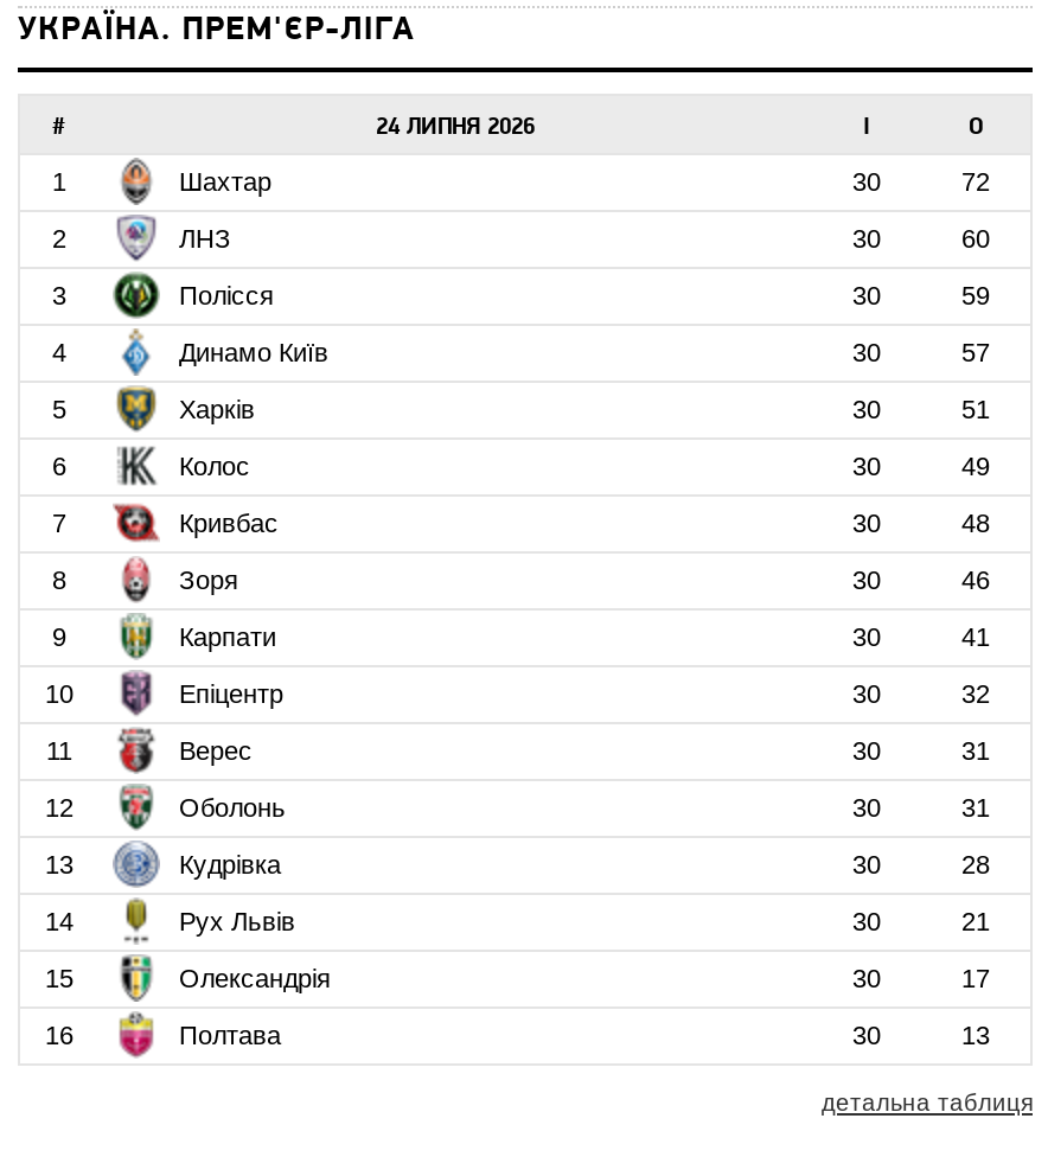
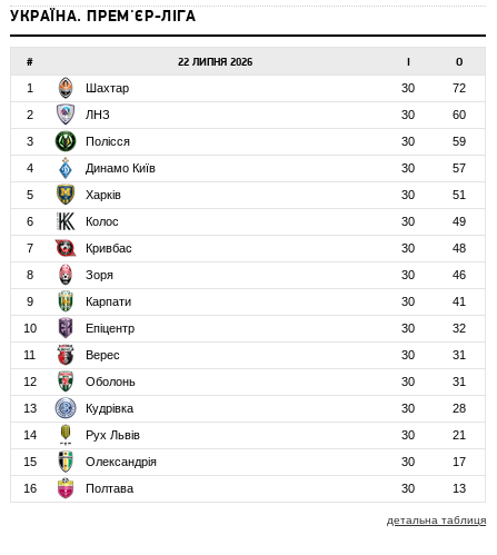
[376,115,535,141] 24 ЛИПНЯ 2026 -> [178,57,252,69] 22 ЛИПНЯ 2026

